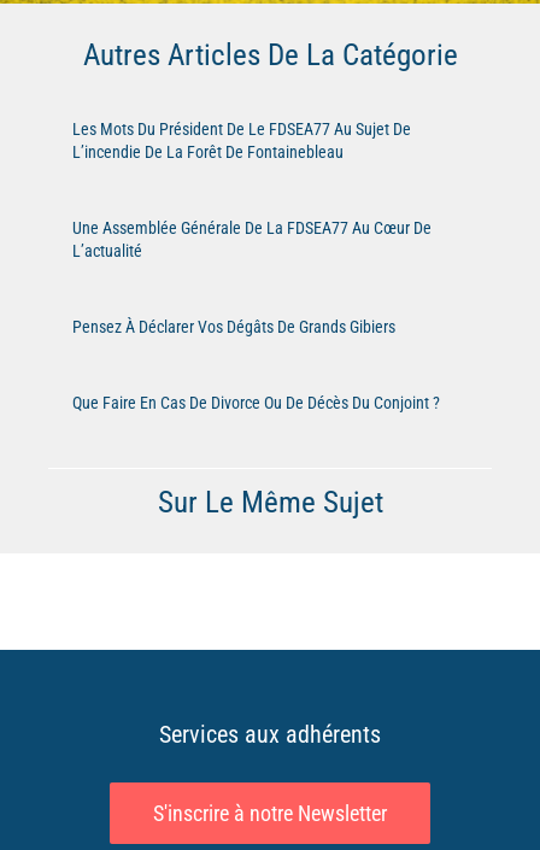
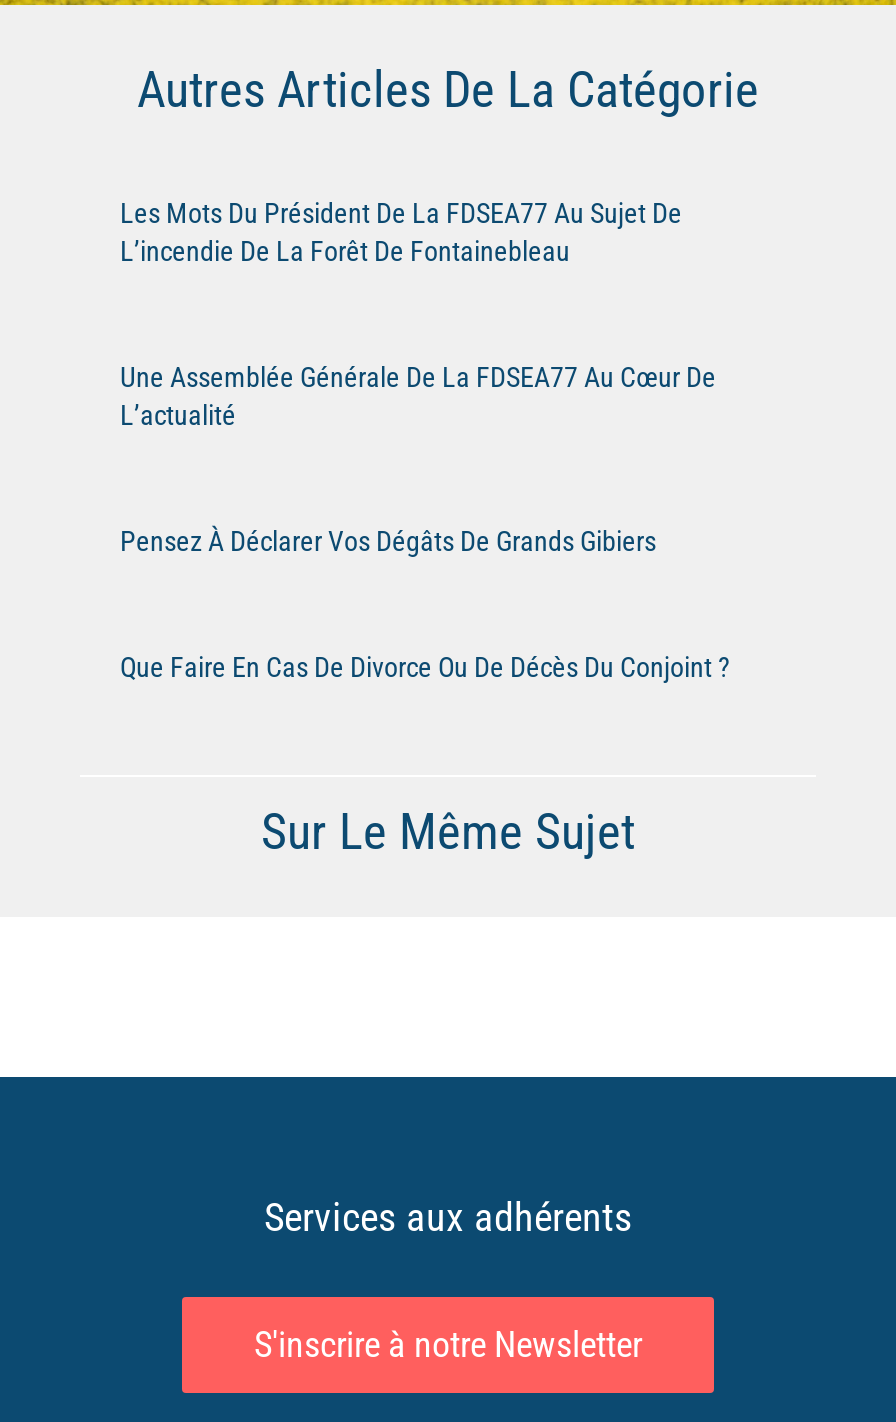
[72,119,411,138] Les Mots Du Président De Le FDSEA77 Au Sujet De -> [120,197,682,229] Les Mots Du Président De La FDSEA77 Au Sujet De

